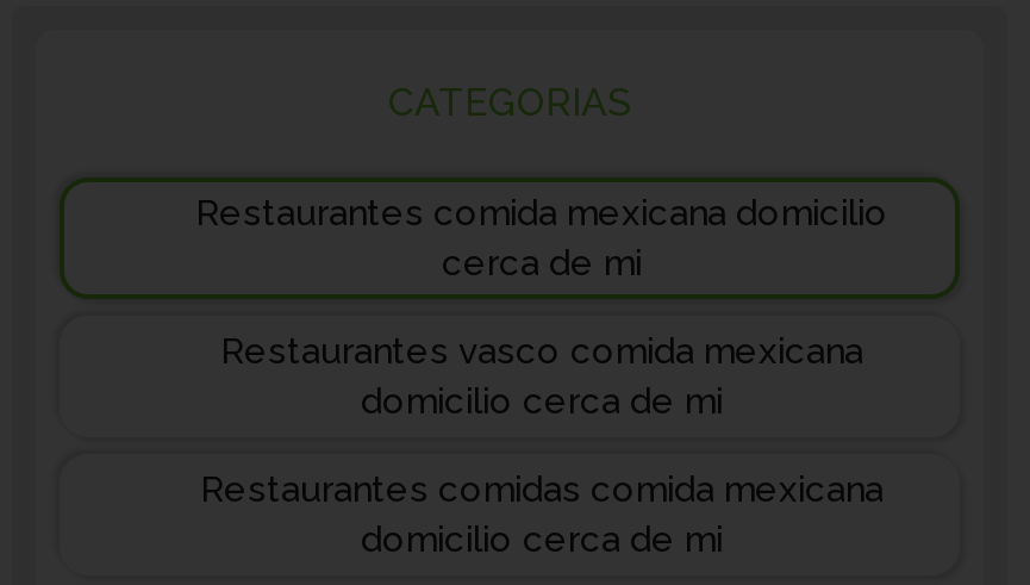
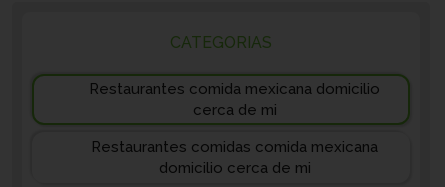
[220,330,863,423] Restaurantes vasco comida mexicana | domicilio cerca de mi -> none

